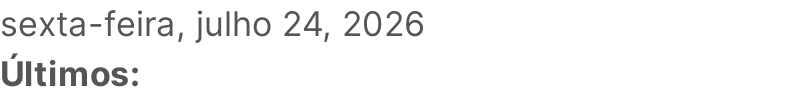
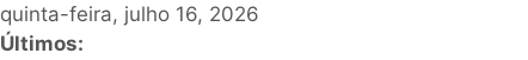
[0,4,426,44] sexta-feira, julho 24, 2026 -> [0,2,259,26] quinta-feira, julho 16, 2026

